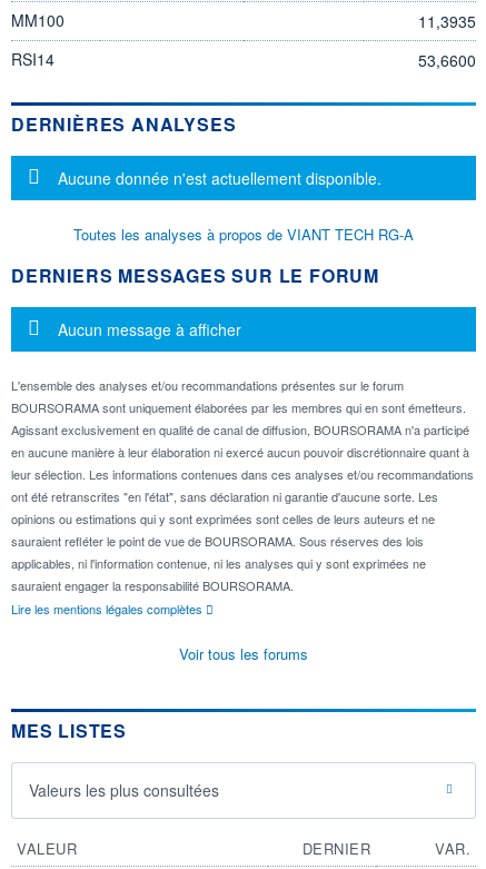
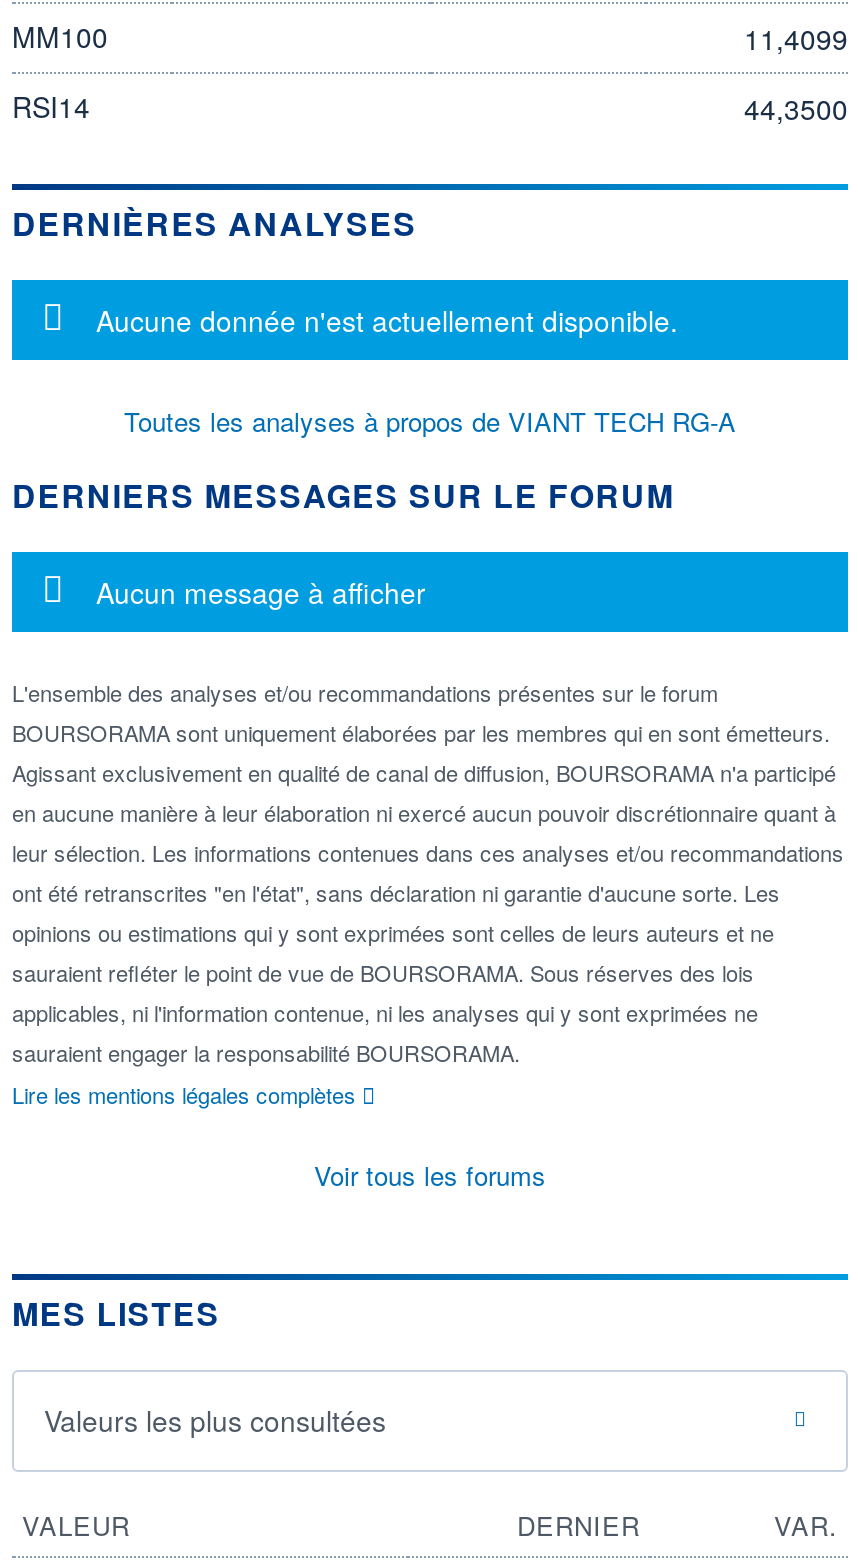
[418,10,476,32] 11,3935 -> [744,18,848,58] 11,4099
[418,49,476,71] 53,6600 -> [744,88,848,128] 44,3500

